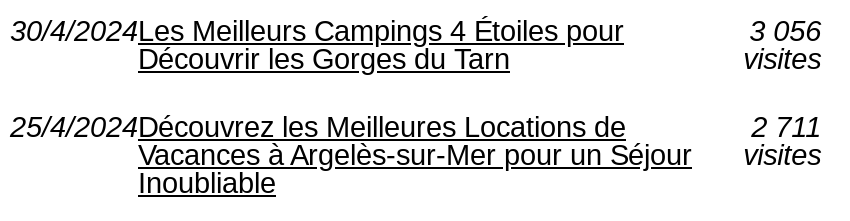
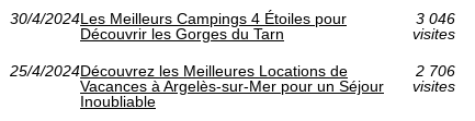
[749,16,821,48] 3 056 -> [415,10,455,28] 3 046
[751,112,821,144] 2 711 -> [415,62,455,80] 2 706

